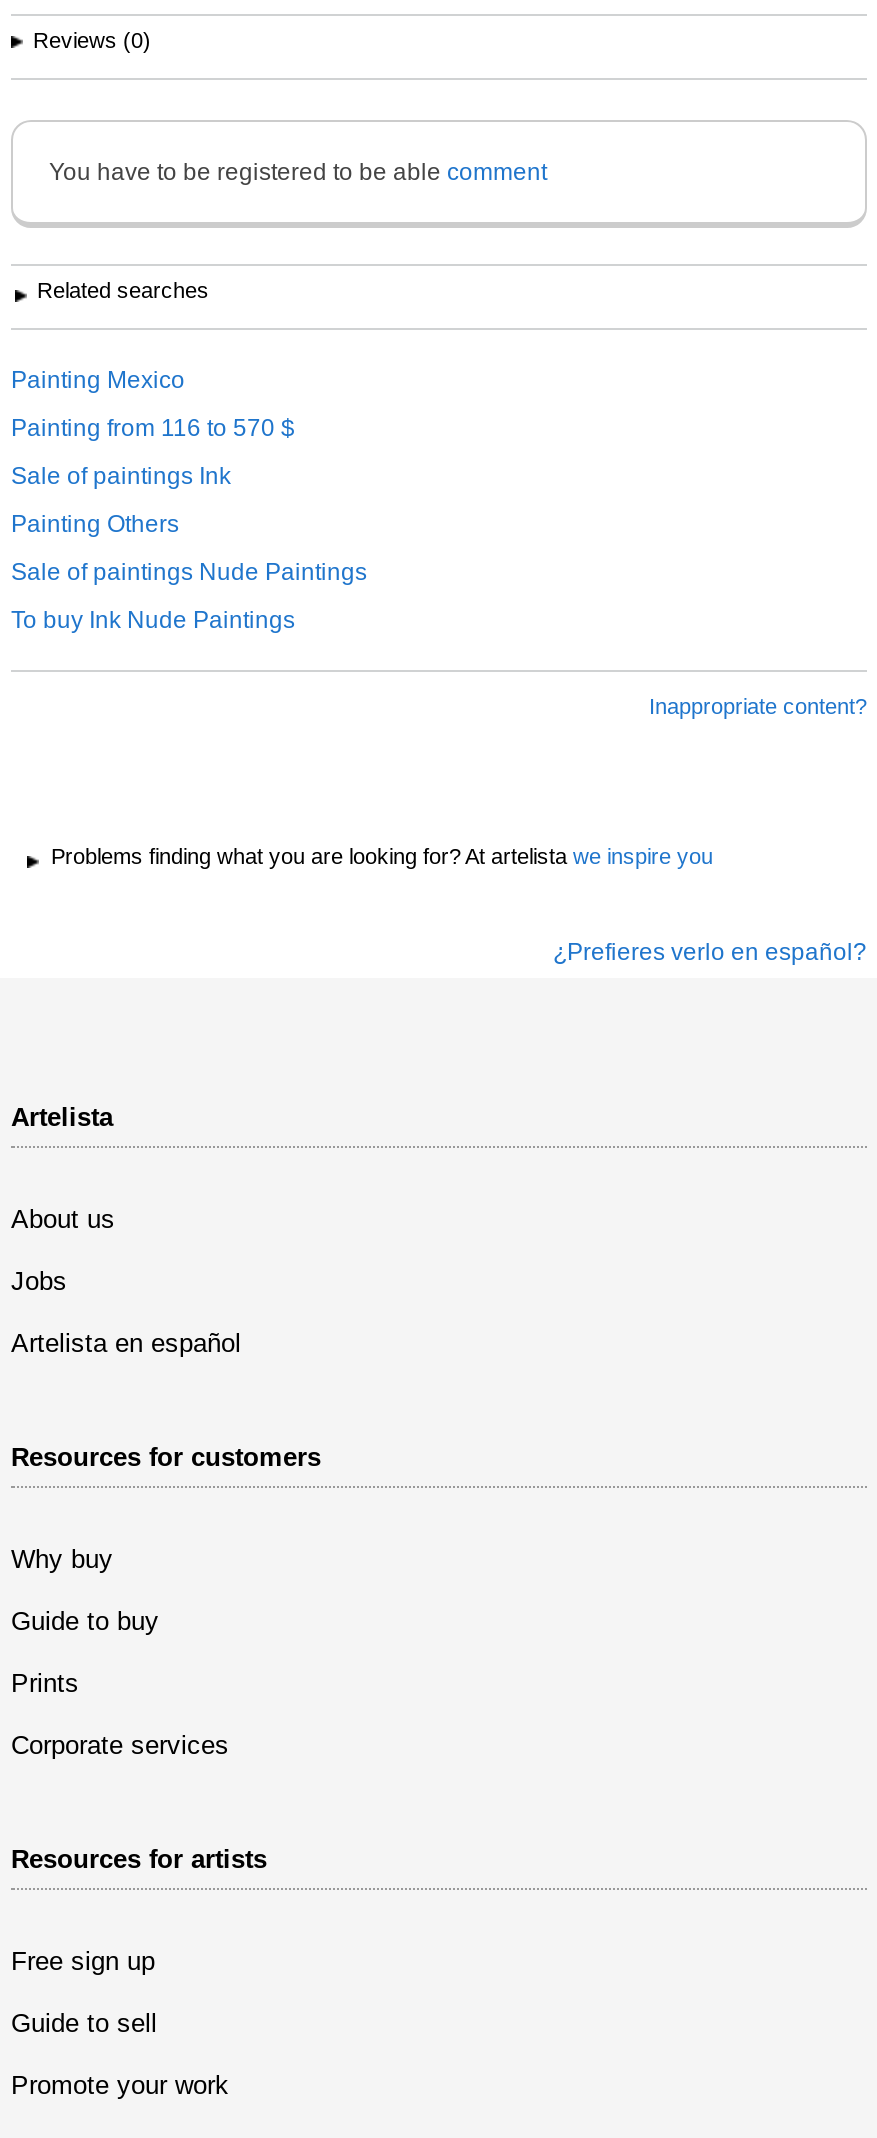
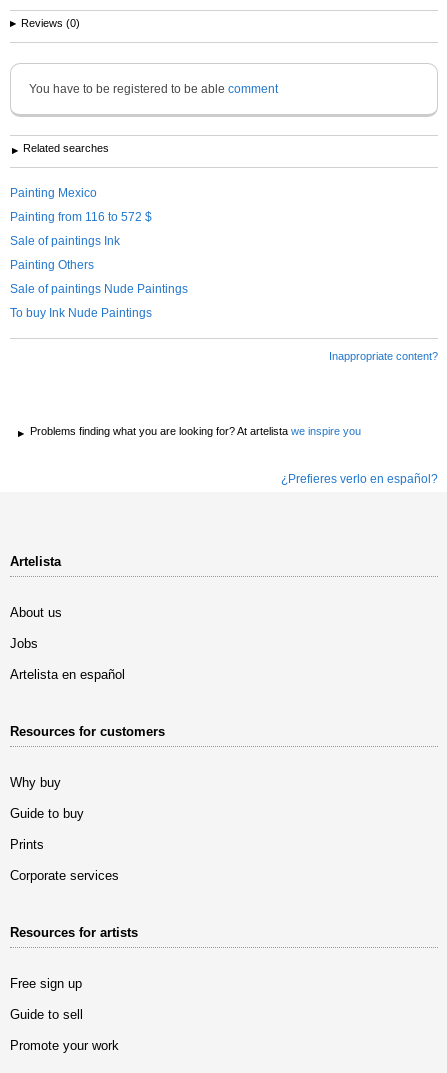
[11,415,295,443] Painting from 116 to 570 $ -> [10,210,152,224] Painting from 116 to 572 $

